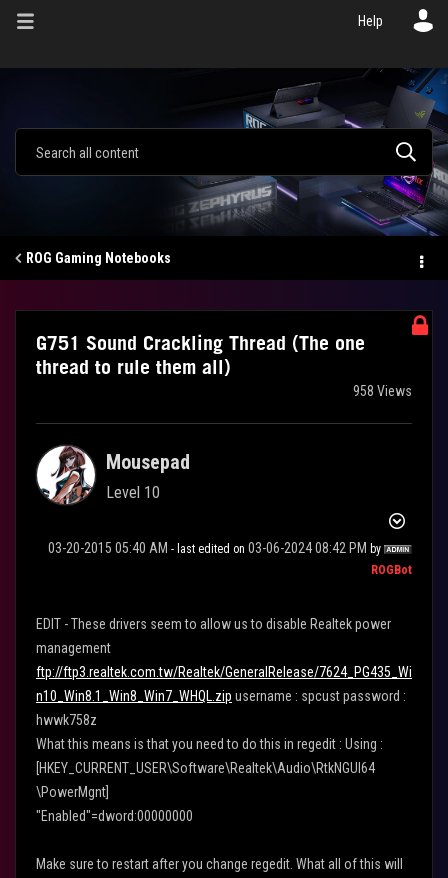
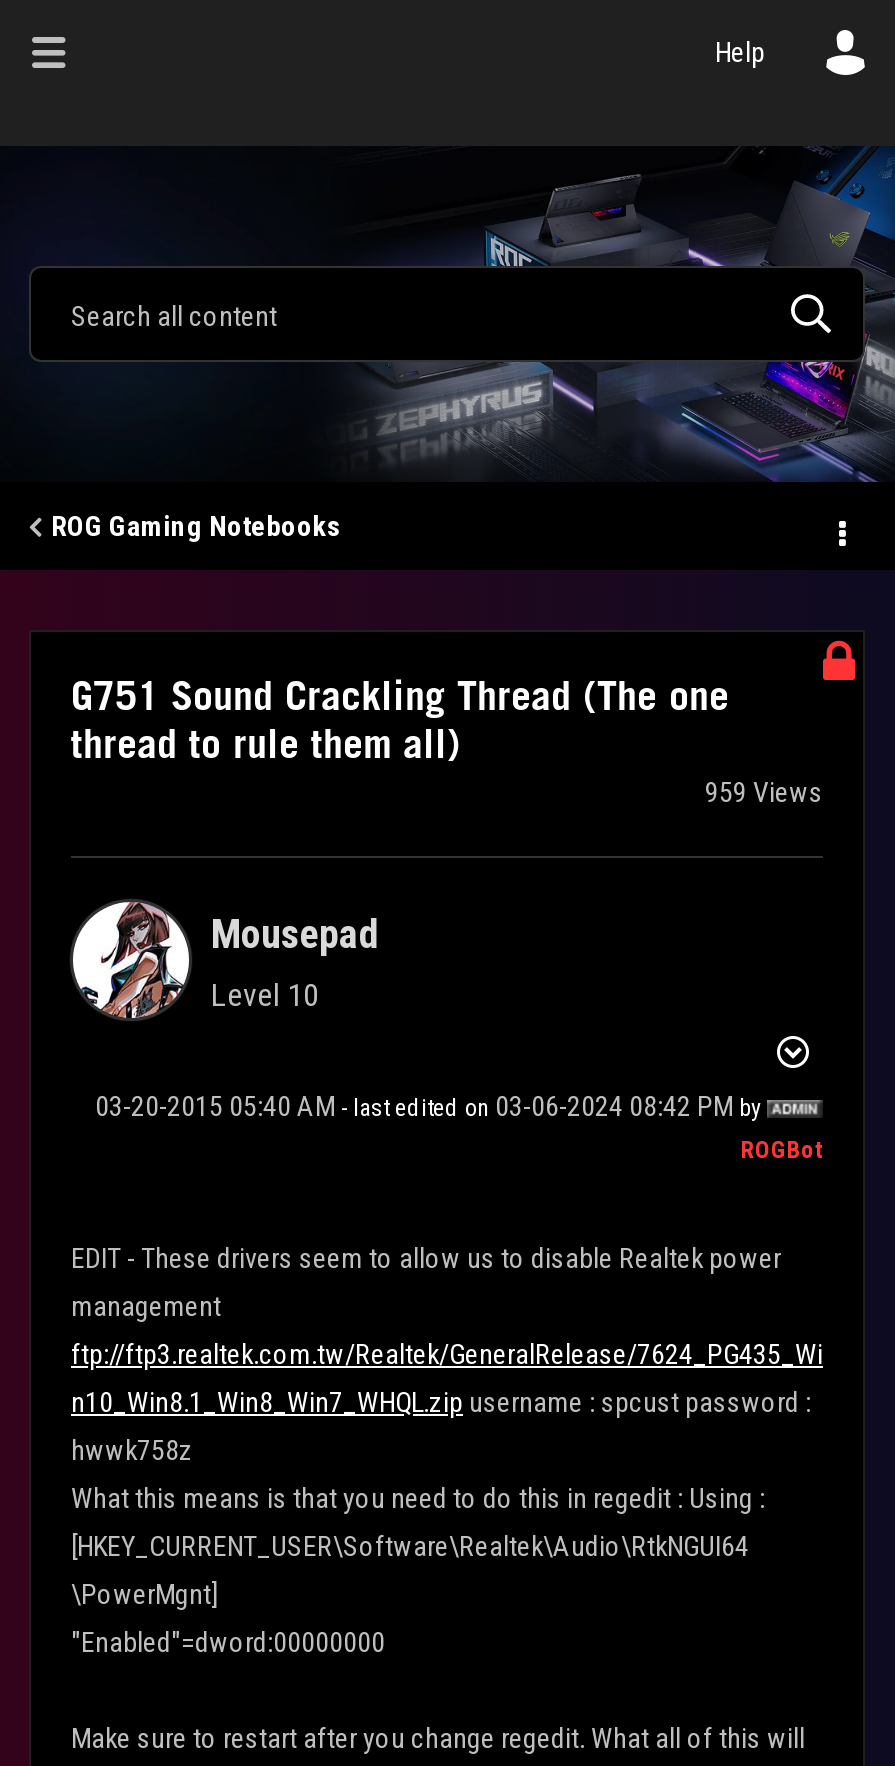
[353,383,412,399] 958 Views -> [705,776,823,808] 959 Views

